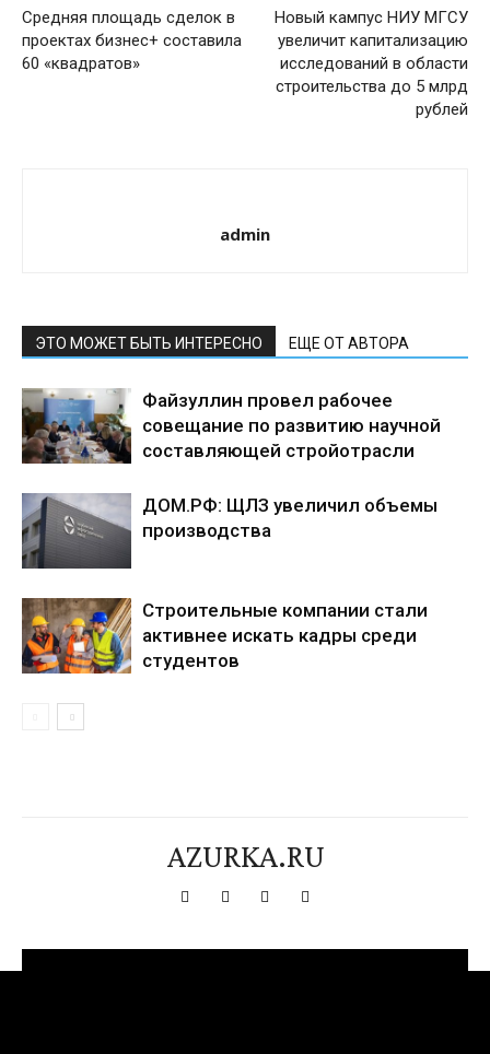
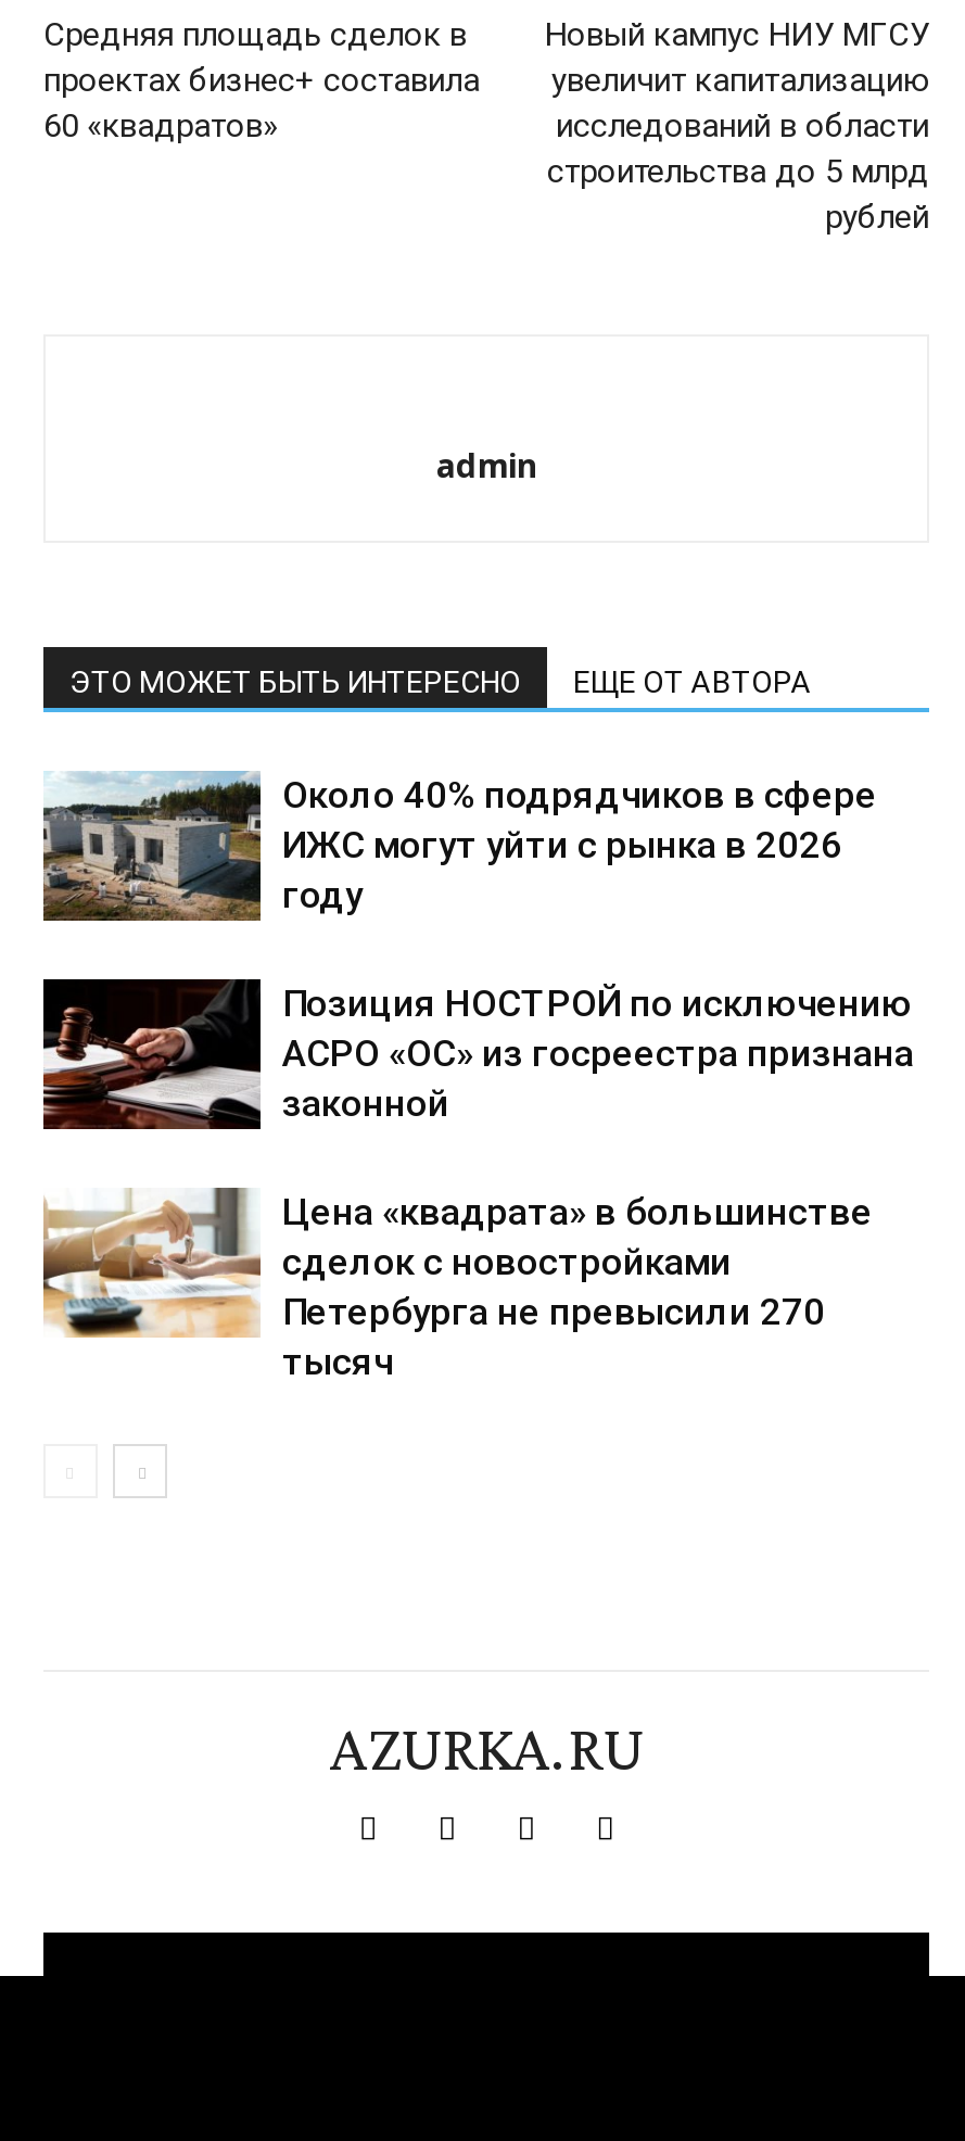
[22,388,441,465] [image] | Файзуллин провел рабочее | совещание по развитию научной | составляющей стройотрасли -> [43,771,877,921] [image] | Около 40% подрядчиков в сфере | ИЖС могут уйти с рынка в 2026 | году
[22,493,437,569] [image] | ДОМ.РФ: ЩЛЗ увеличил объемы | производства -> [41,977,914,1129] [image] | Позиция НОСТРОЙ по исключению | АСРО «ОС» из госреестра признана | законной
[21,597,428,675] [image] | Строительные компании стали | активнее искать кадры среди | студентов -> [41,1188,873,1383] [image] | Цена «квадрата» в большинстве | сделок с новостройками | Петербурга не превысили 270 | тысяч

